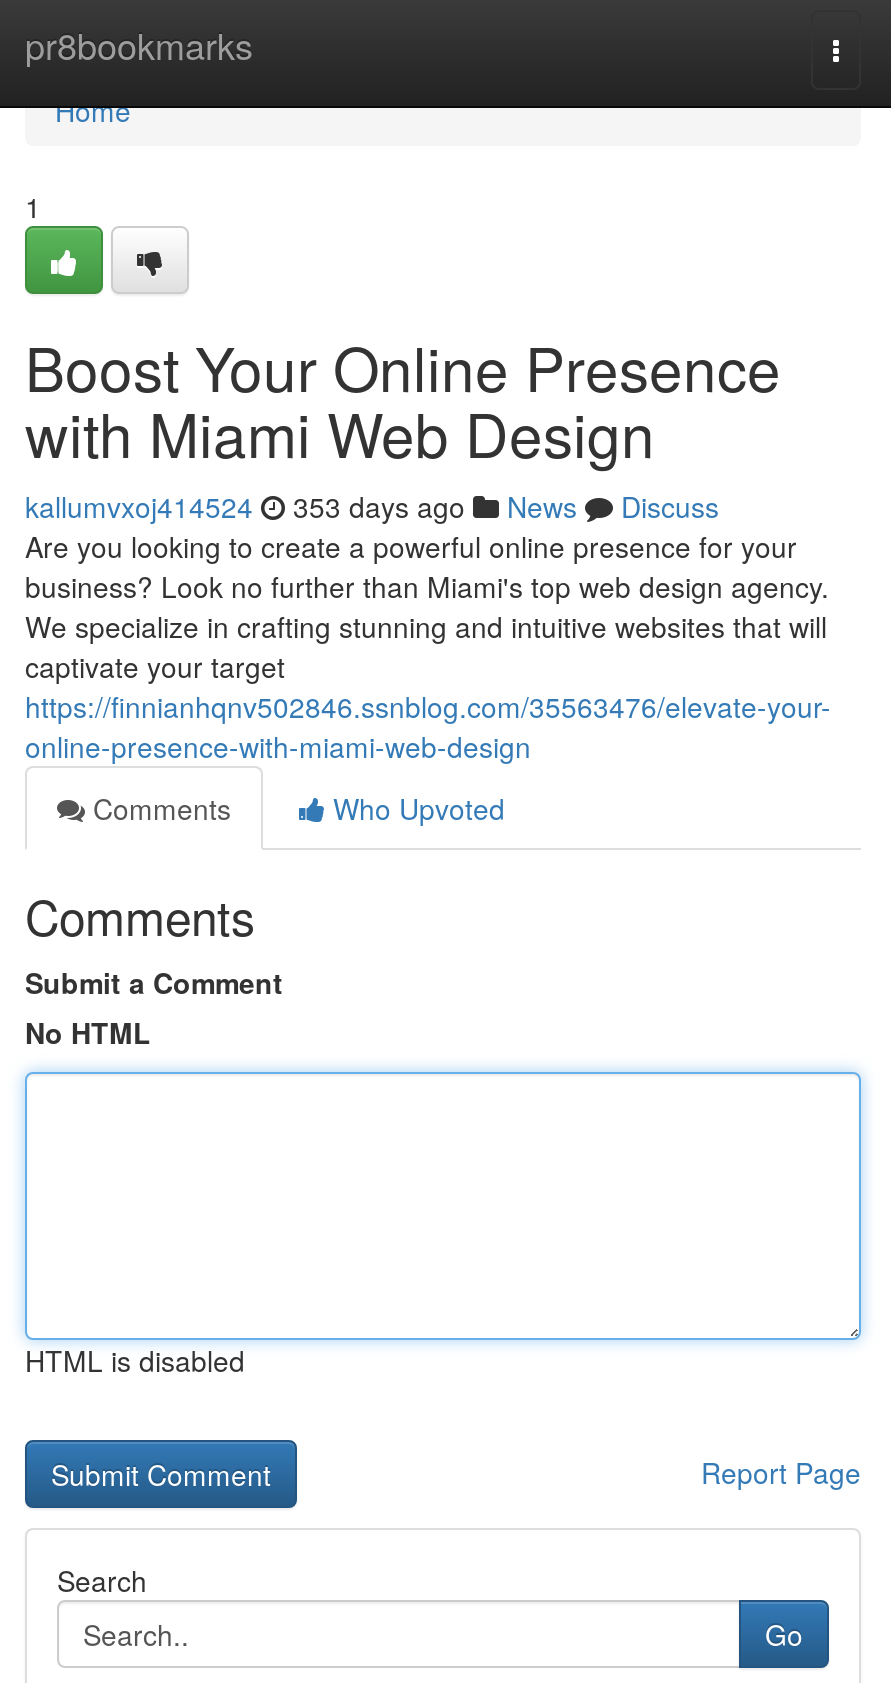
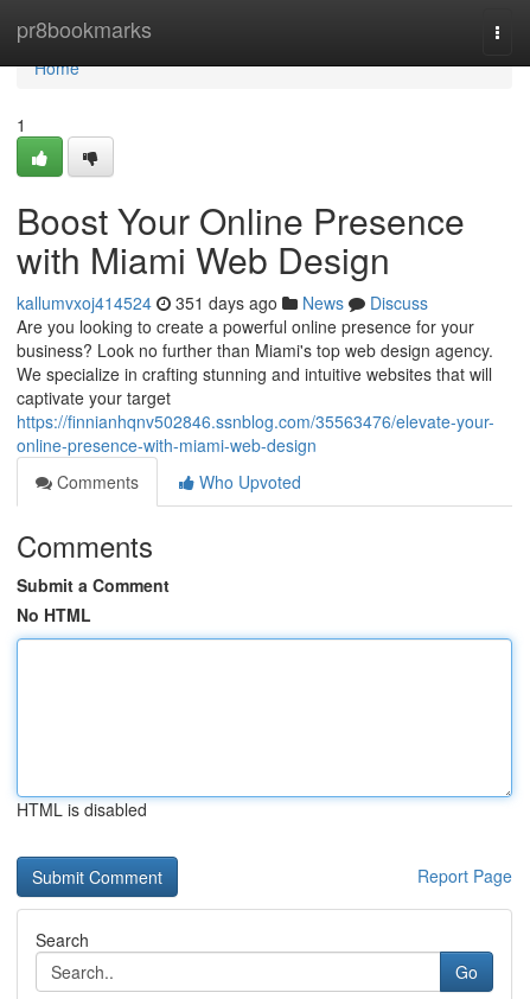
[25,486,719,526] kallumvxoj414524 353 days ago News Discuss -> [17,291,428,314] kallumvxoj414524 351 days ago News Discuss

